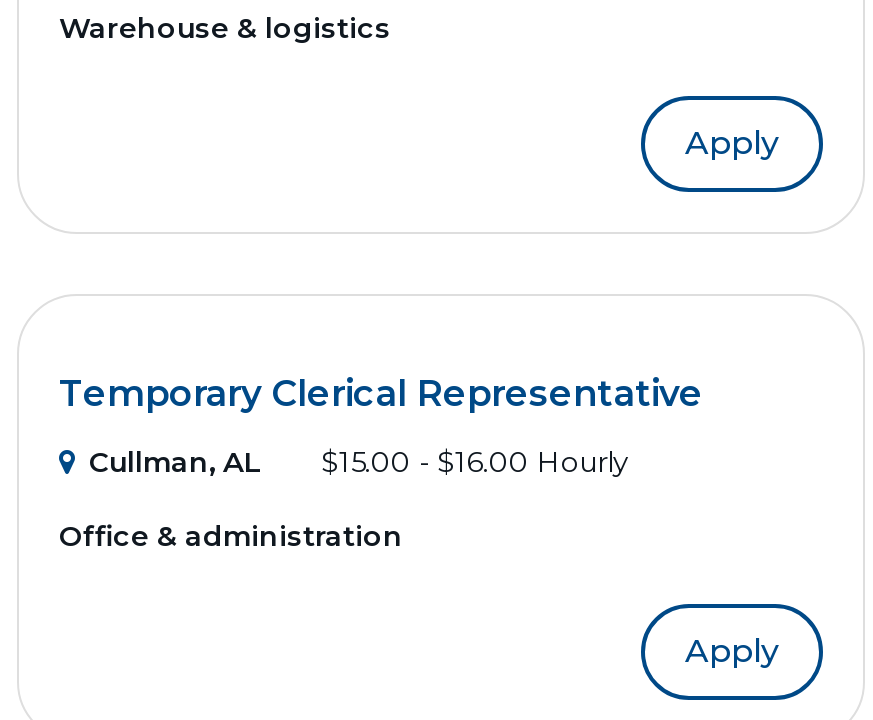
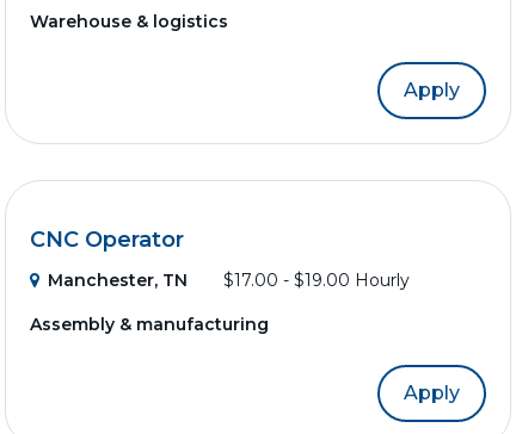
[59,372,703,416] Temporary Clerical Representative -> [30,227,184,253] CNC Operator
[89,444,629,480] Cullman, AL | $15.00 - $16.00 Hourly -> [48,269,410,291] Manchester, TN | $17.00 - $19.00 Hourly
[59,518,403,554] Office & administration -> [30,314,269,335] Assembly & manufacturing

